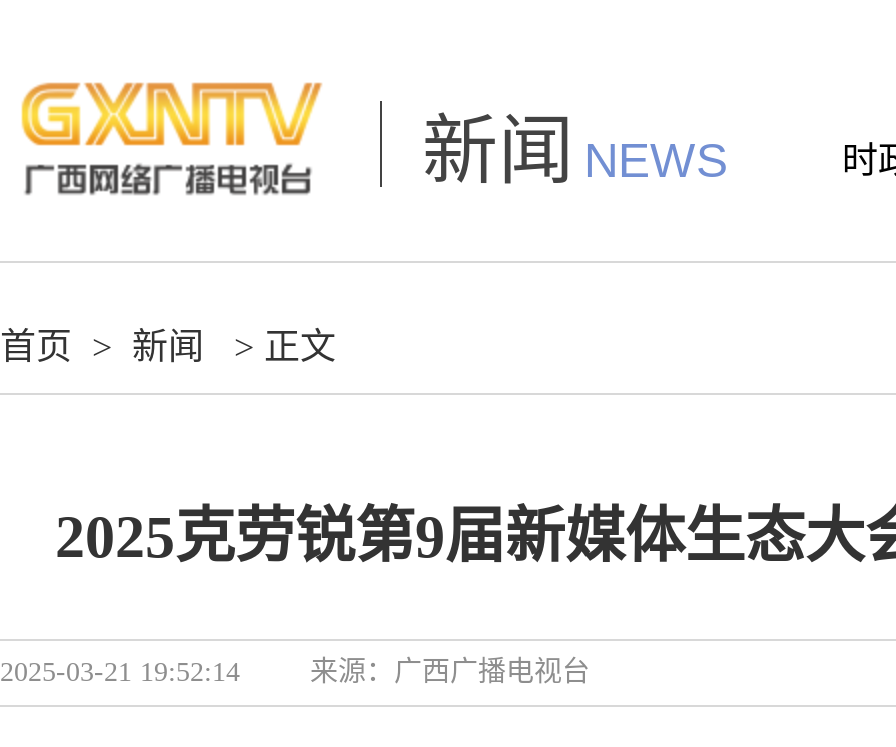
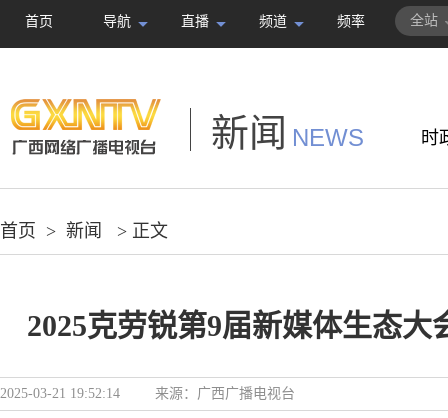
none -> [25,13,438,29] 首页 | 导航 | 直播 | 频道 | 频率 | 全站

